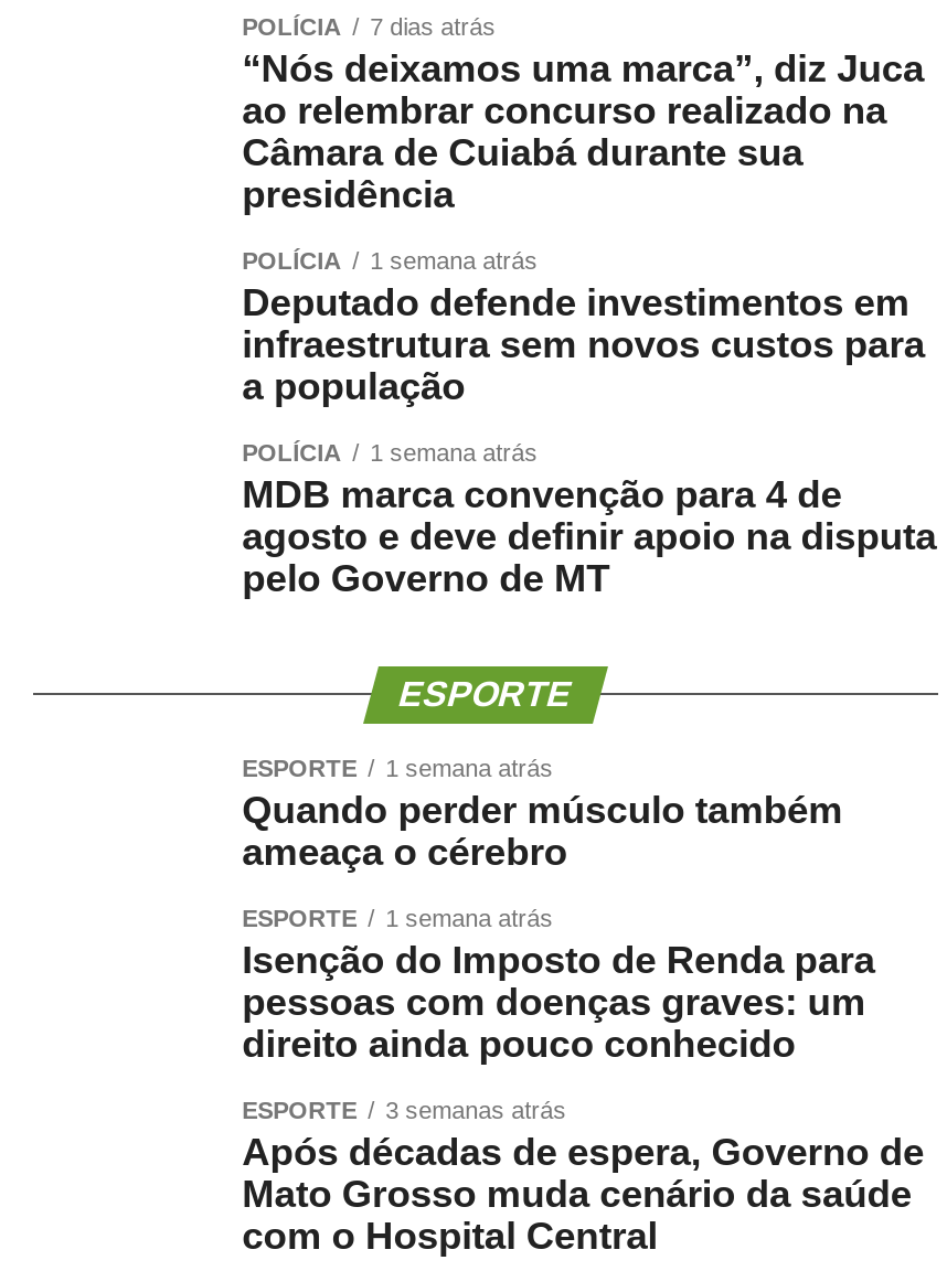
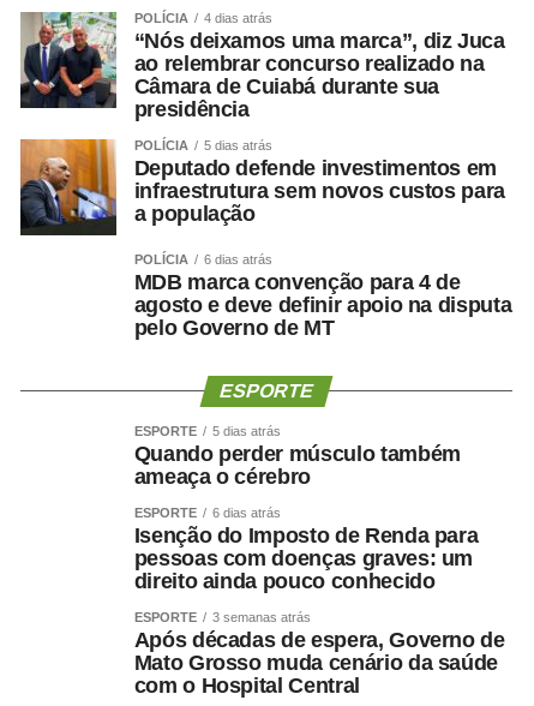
[242,13,496,39] POLÍCIA 7 dias atrás -> [134,11,272,25] POLÍCIA 4 dias atrás
none -> [19,11,118,109] [image]
[242,247,538,273] POLÍCIA 1 semana atrás -> [134,138,272,152] POLÍCIA 5 dias atrás
none -> [19,138,118,237] [image]
[242,439,538,465] POLÍCIA 1 semana atrás -> [134,252,272,266] POLÍCIA 6 dias atrás
[242,754,553,781] ESPORTE 1 semana atrás -> [134,424,280,438] ESPORTE 5 dias atrás
[242,904,553,931] ESPORTE 1 semana atrás -> [134,505,280,520] ESPORTE 6 dias atrás

